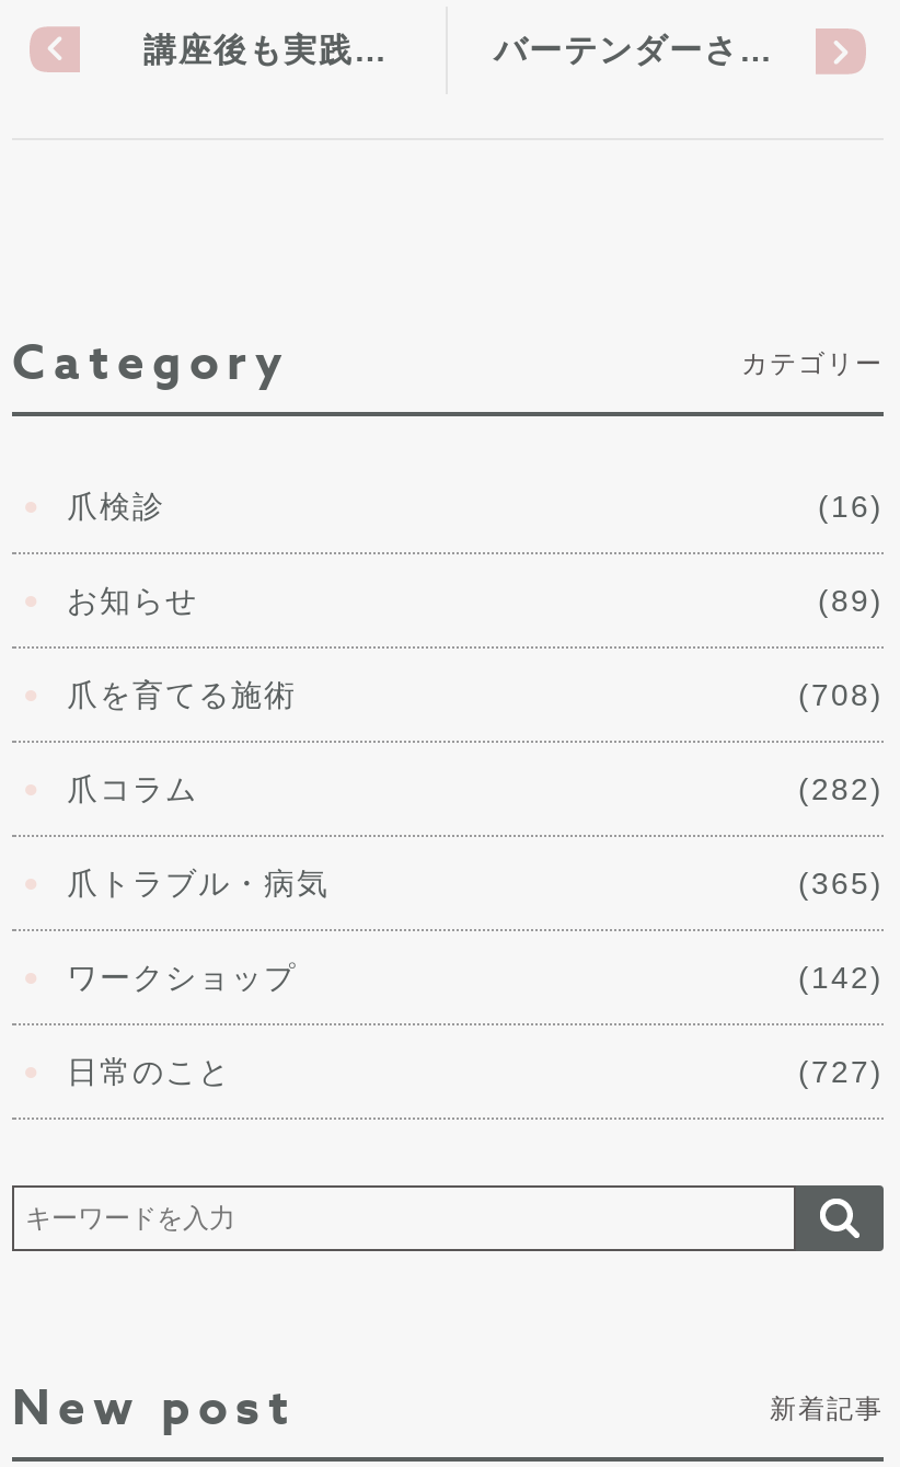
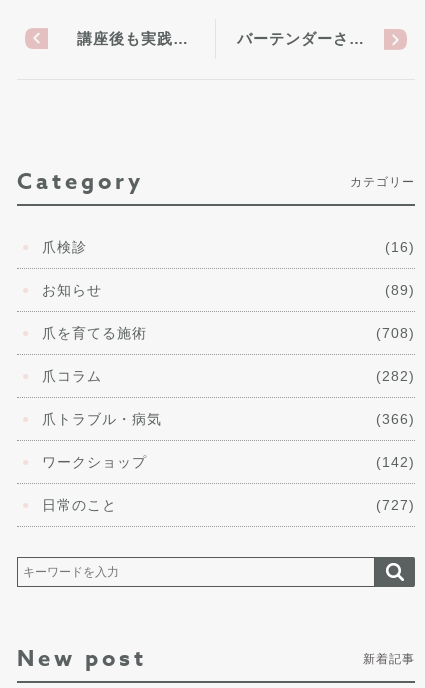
[798,866,884,901] (365) -> [376,411,415,427] (366)

